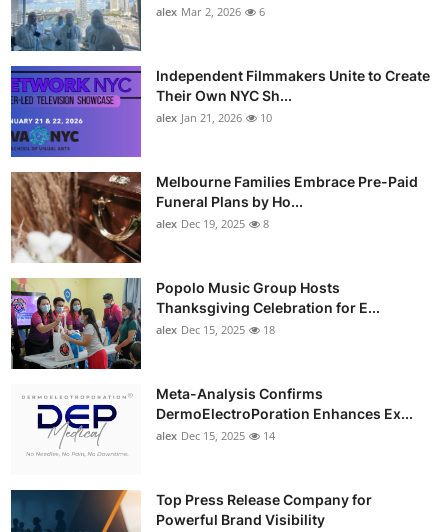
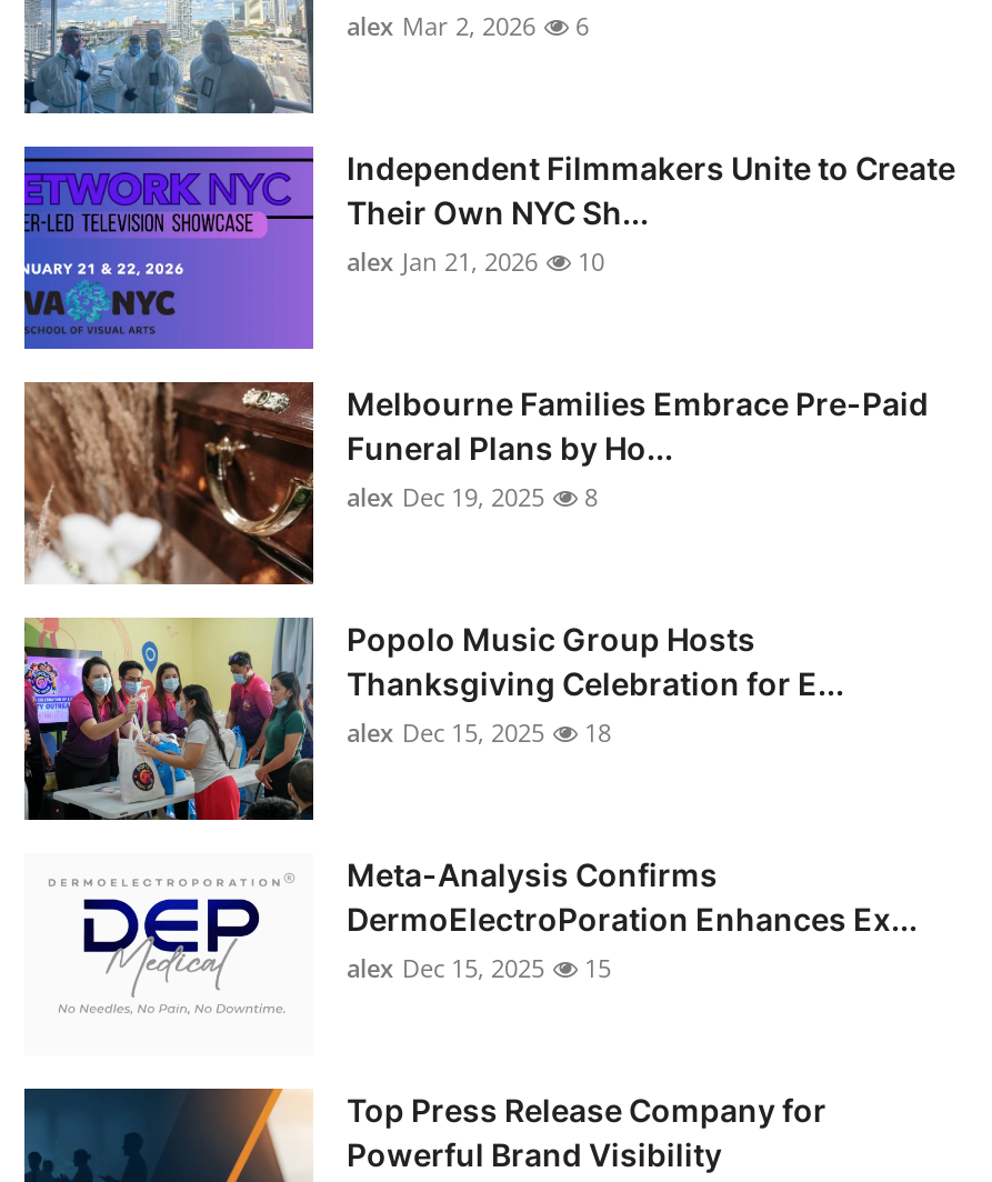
[156,428,275,443] alex Dec 15, 2025 14 -> [347,951,611,984] alex Dec 15, 2025 15

